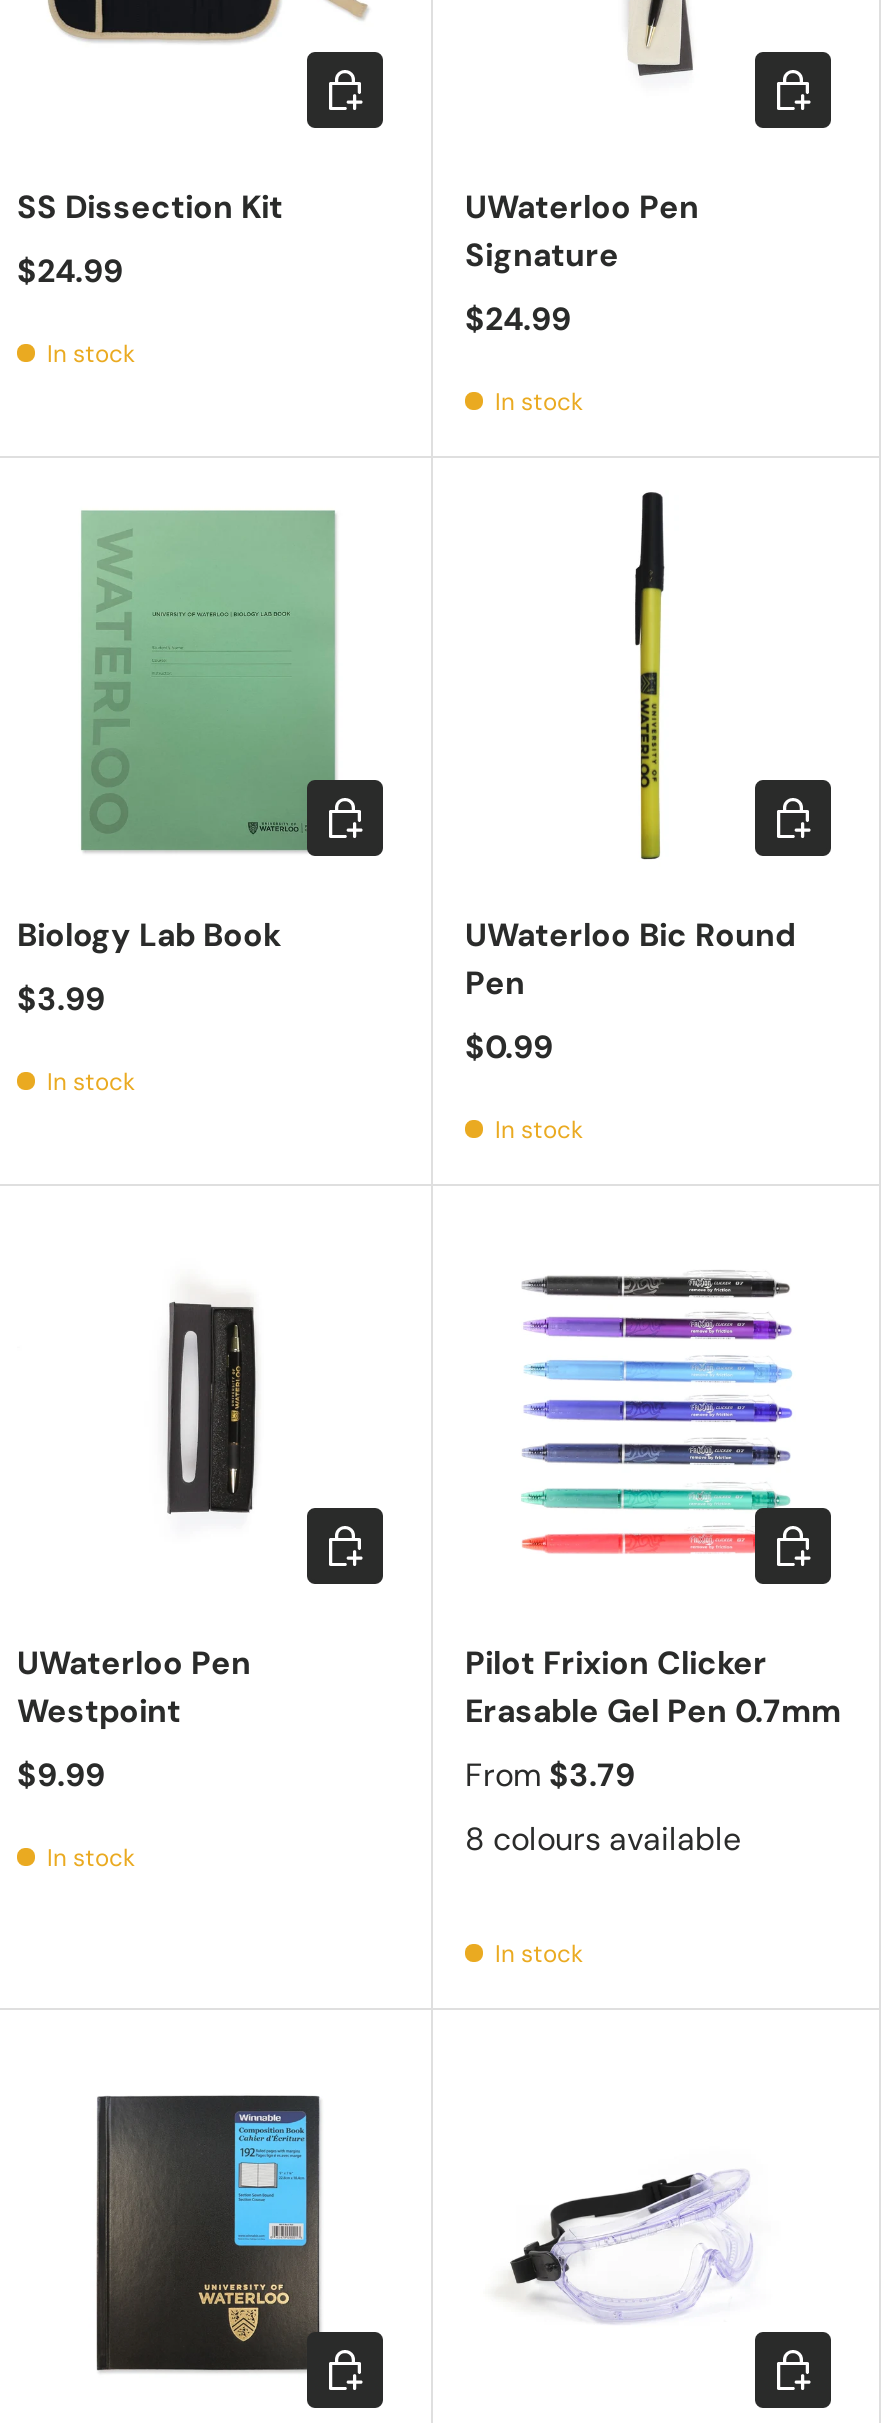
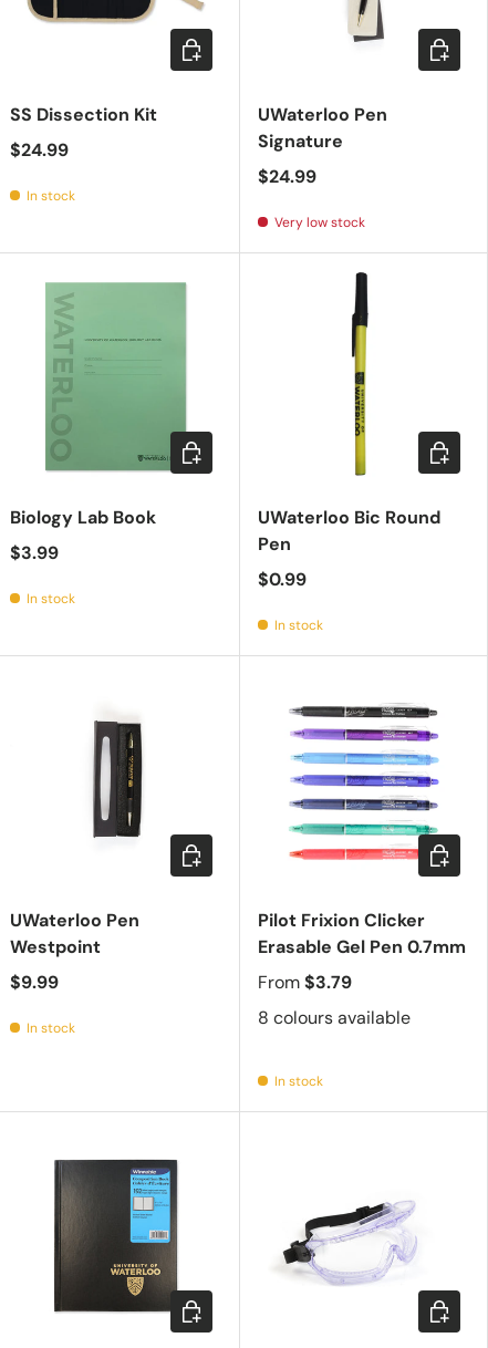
[495,385,583,417] In stock -> [274,213,365,231] Very low stock

